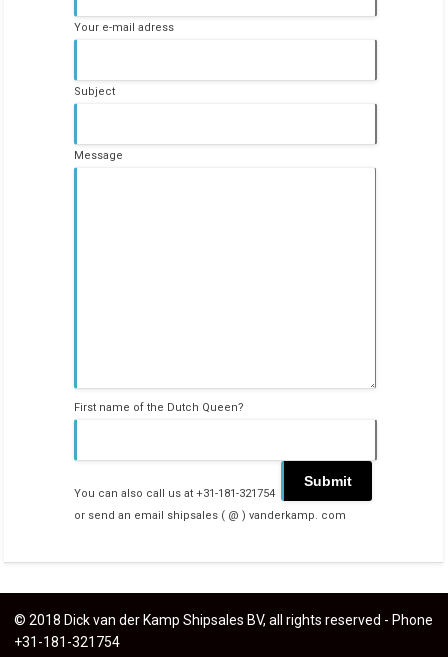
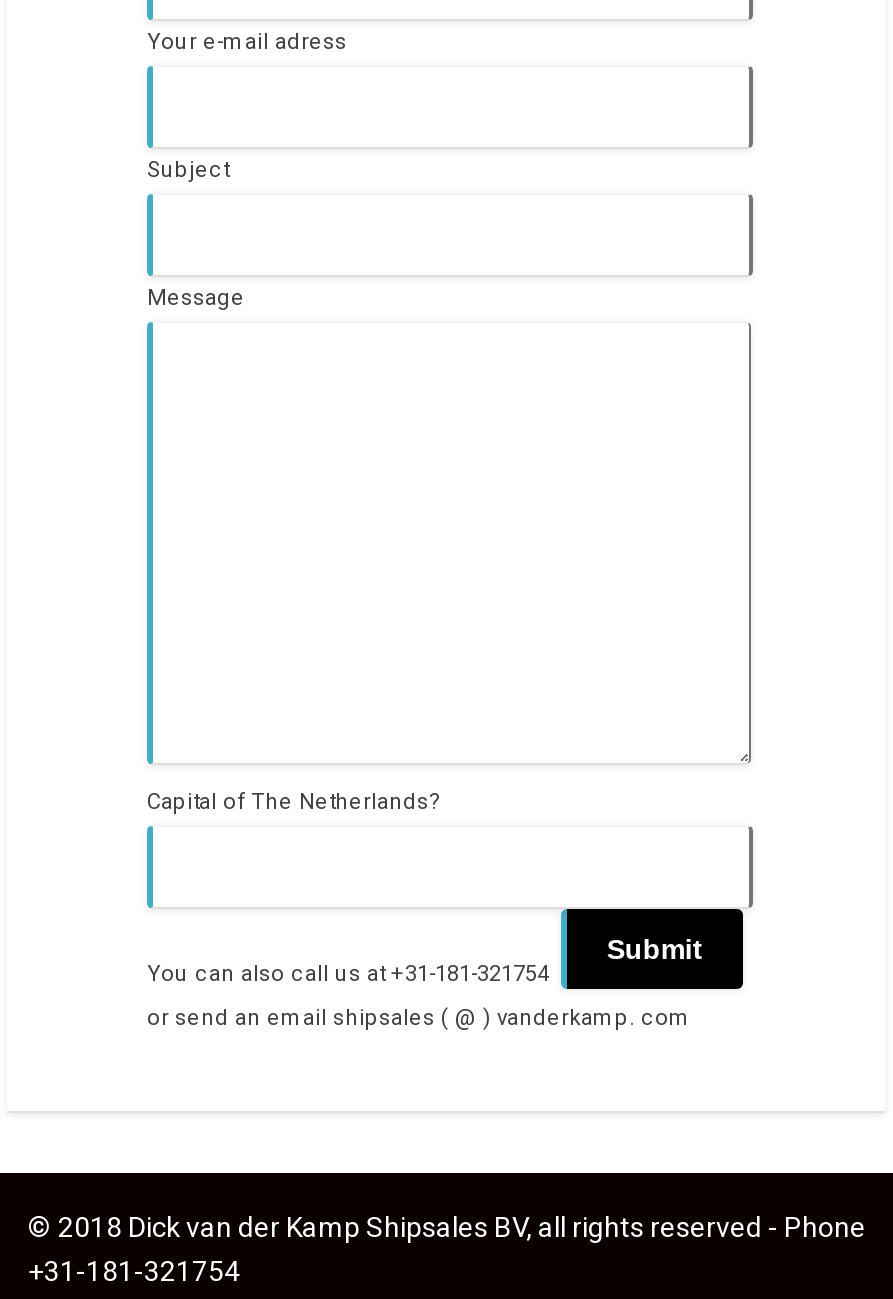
[74,401,244,414] First name of the Dutch Queen? -> [147,789,441,815] Capital of The Netherlands?

